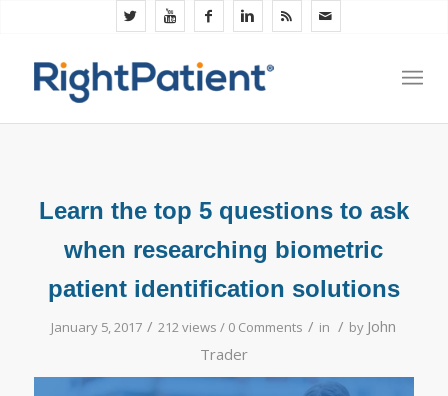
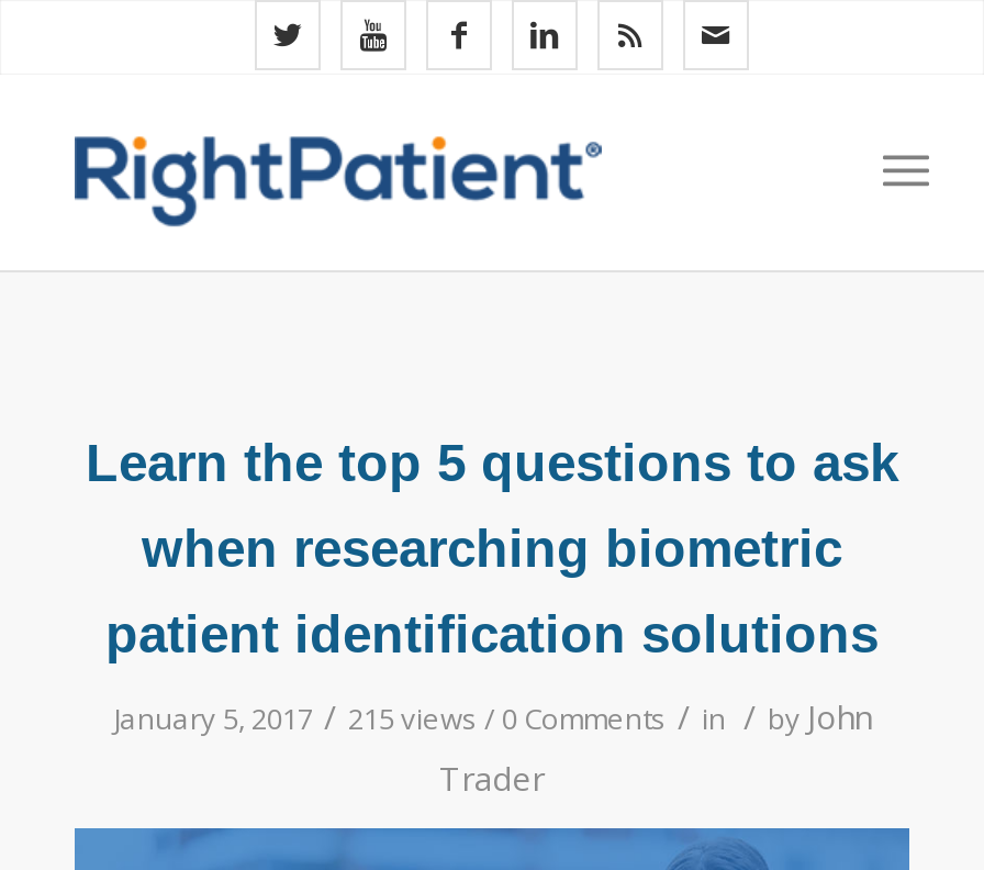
[51,316,396,336] January 5, 2017 / 212 views / 0 Comments / in / by John -> [113,694,871,738] January 5, 2017 / 215 views / 0 Comments / in / by John

